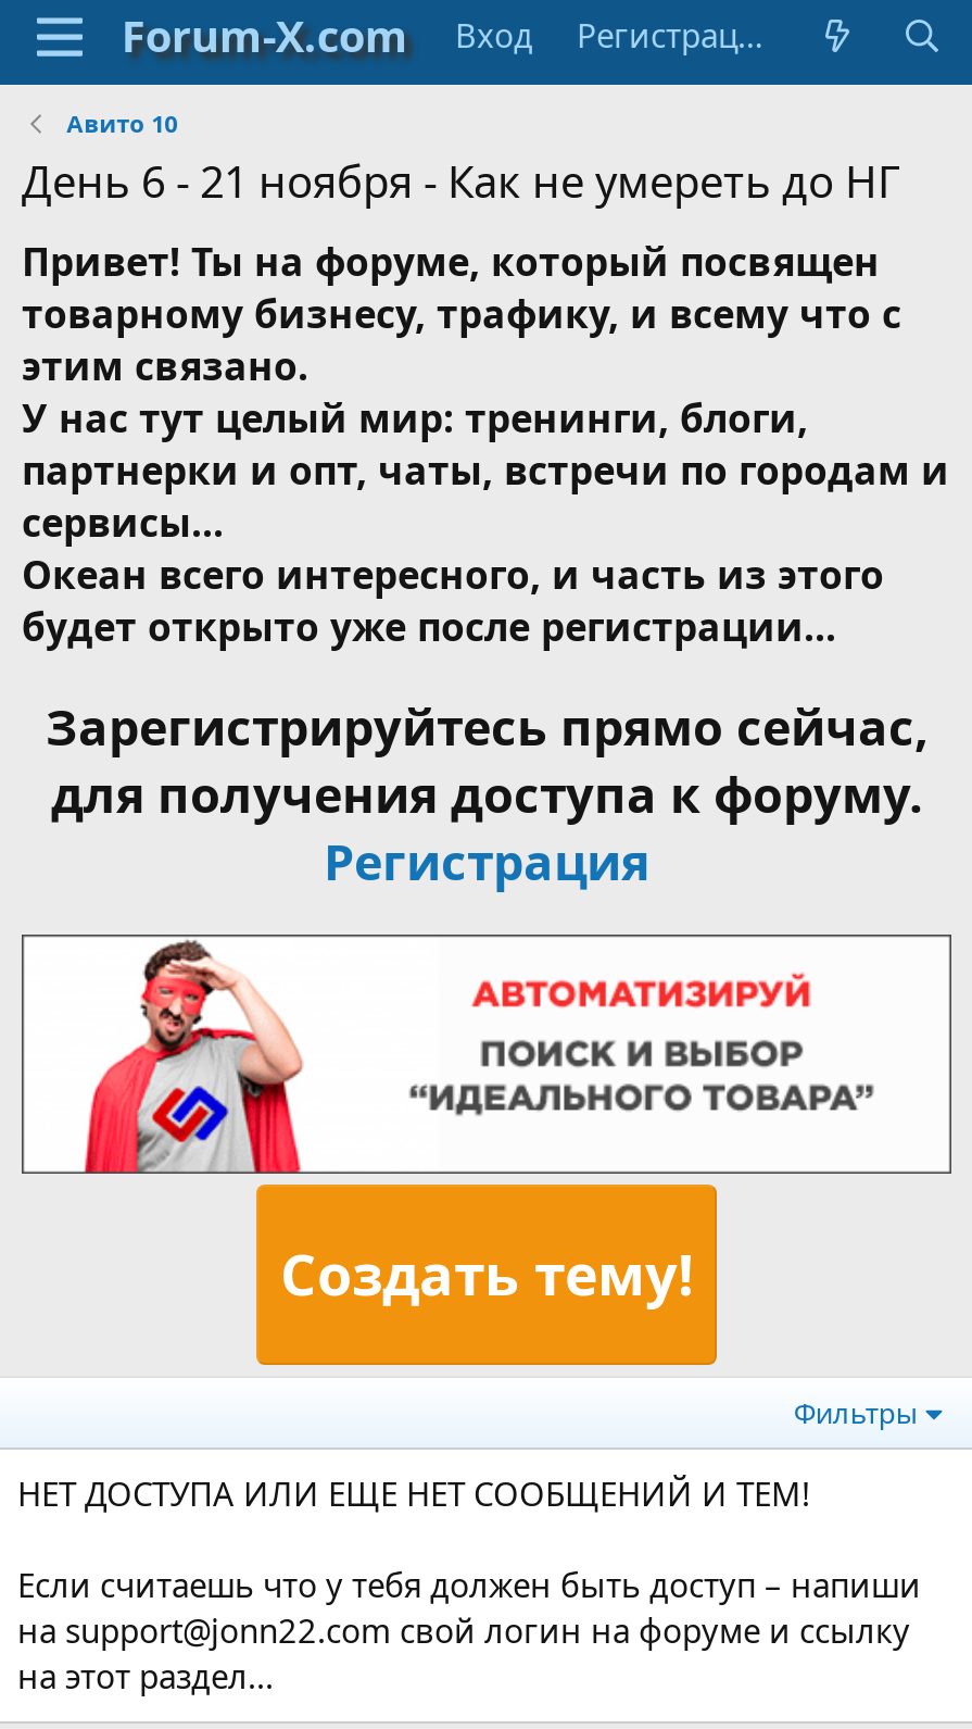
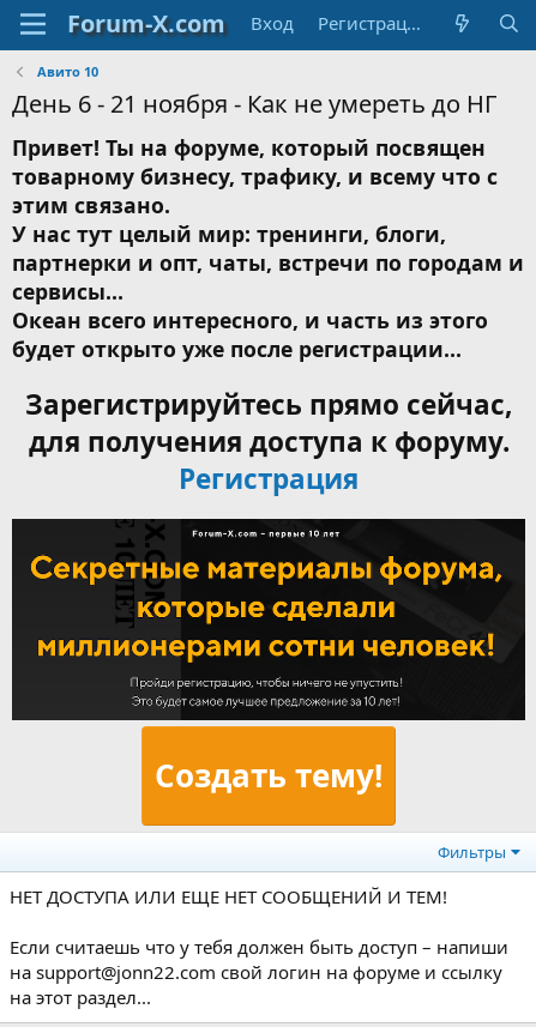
[24,937,949,1174] [image] -> [12,519,525,720] [image]

